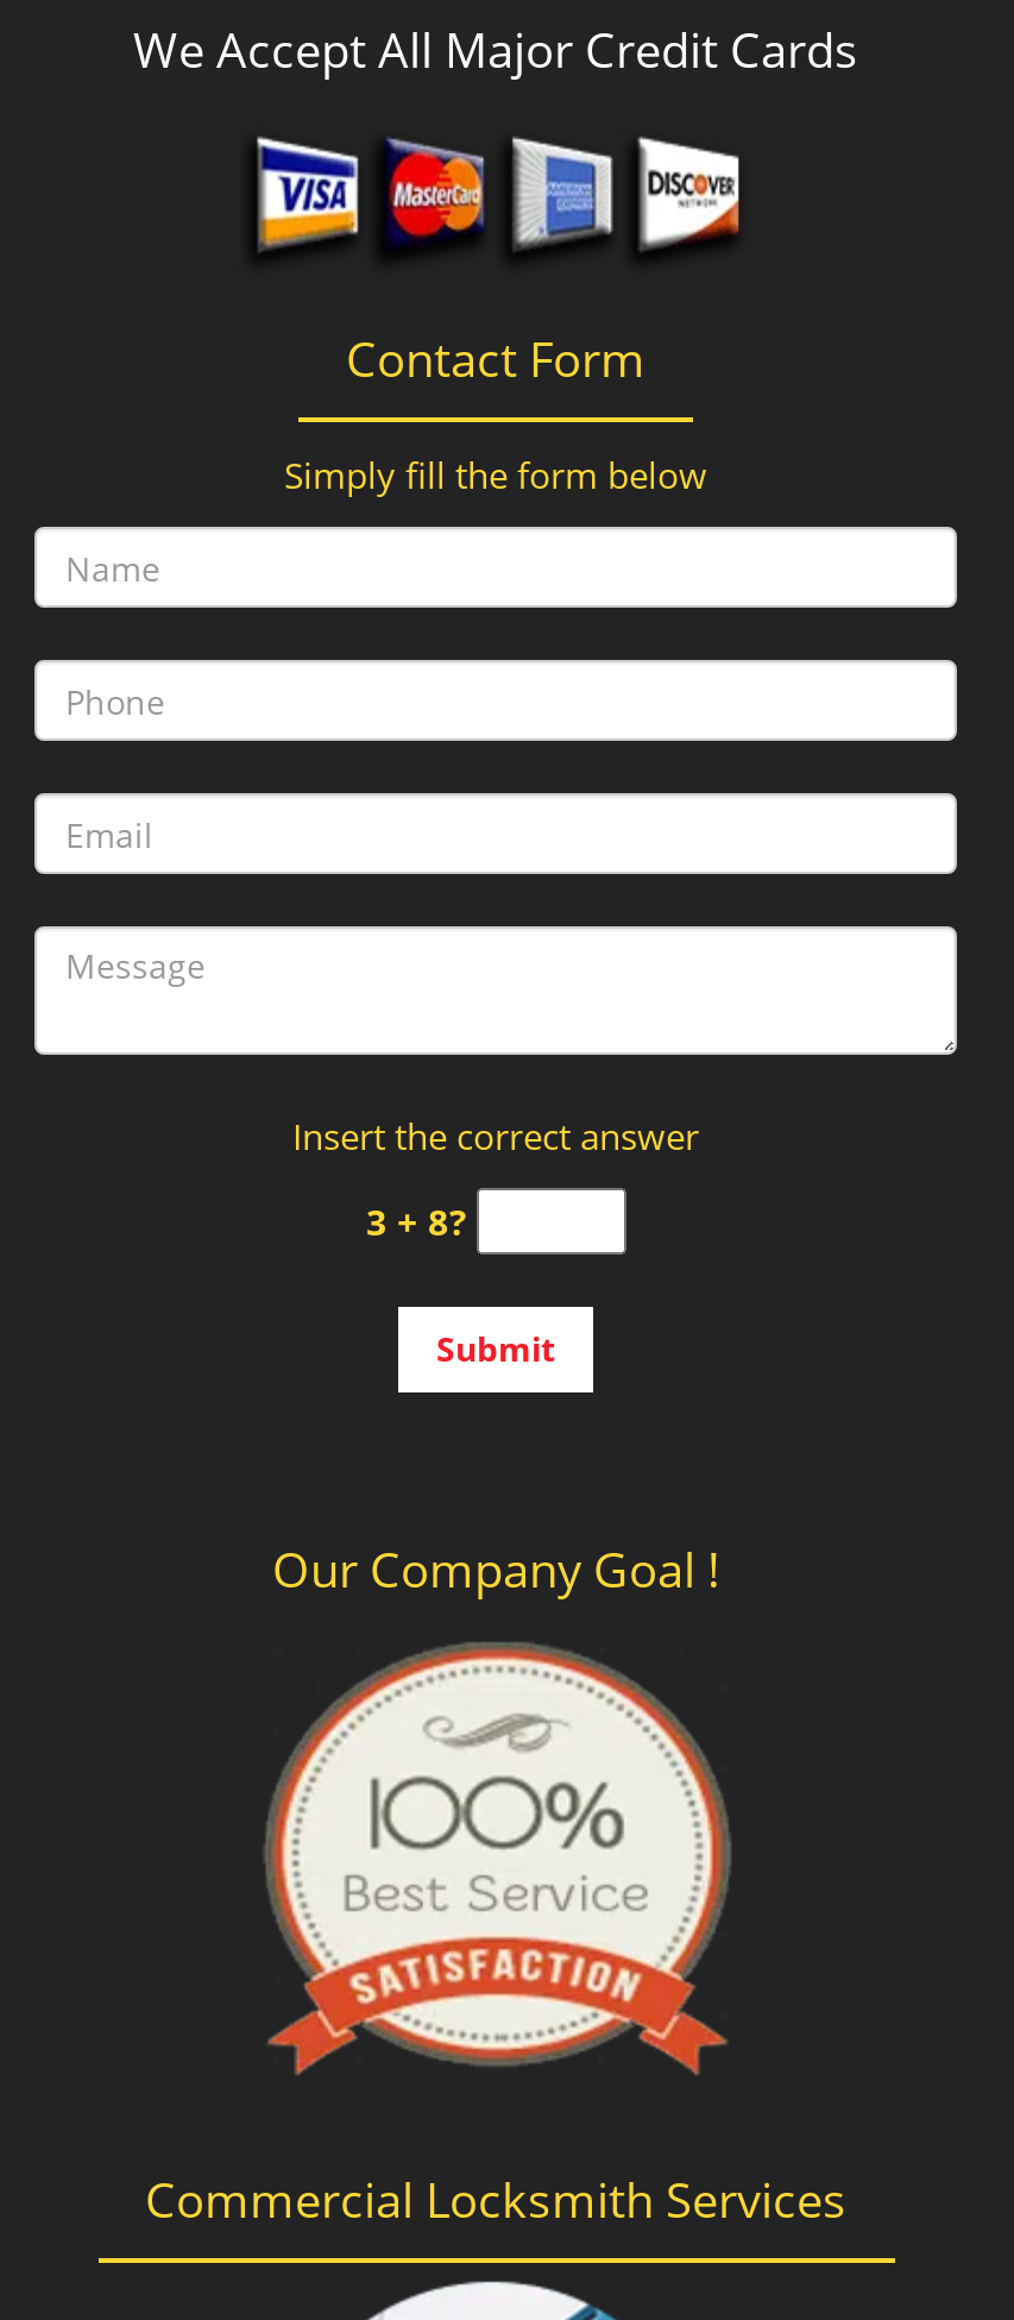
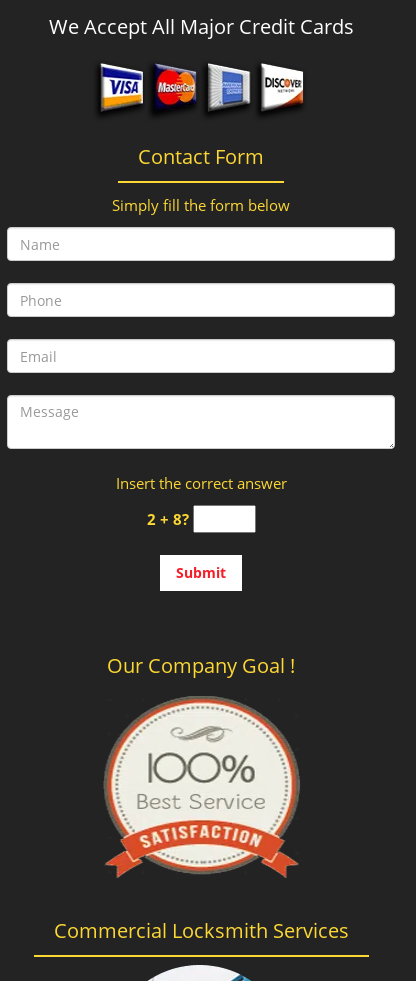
[366,1197,466,1245] 3 + 8? -> [146,509,188,529] 2 + 8?

